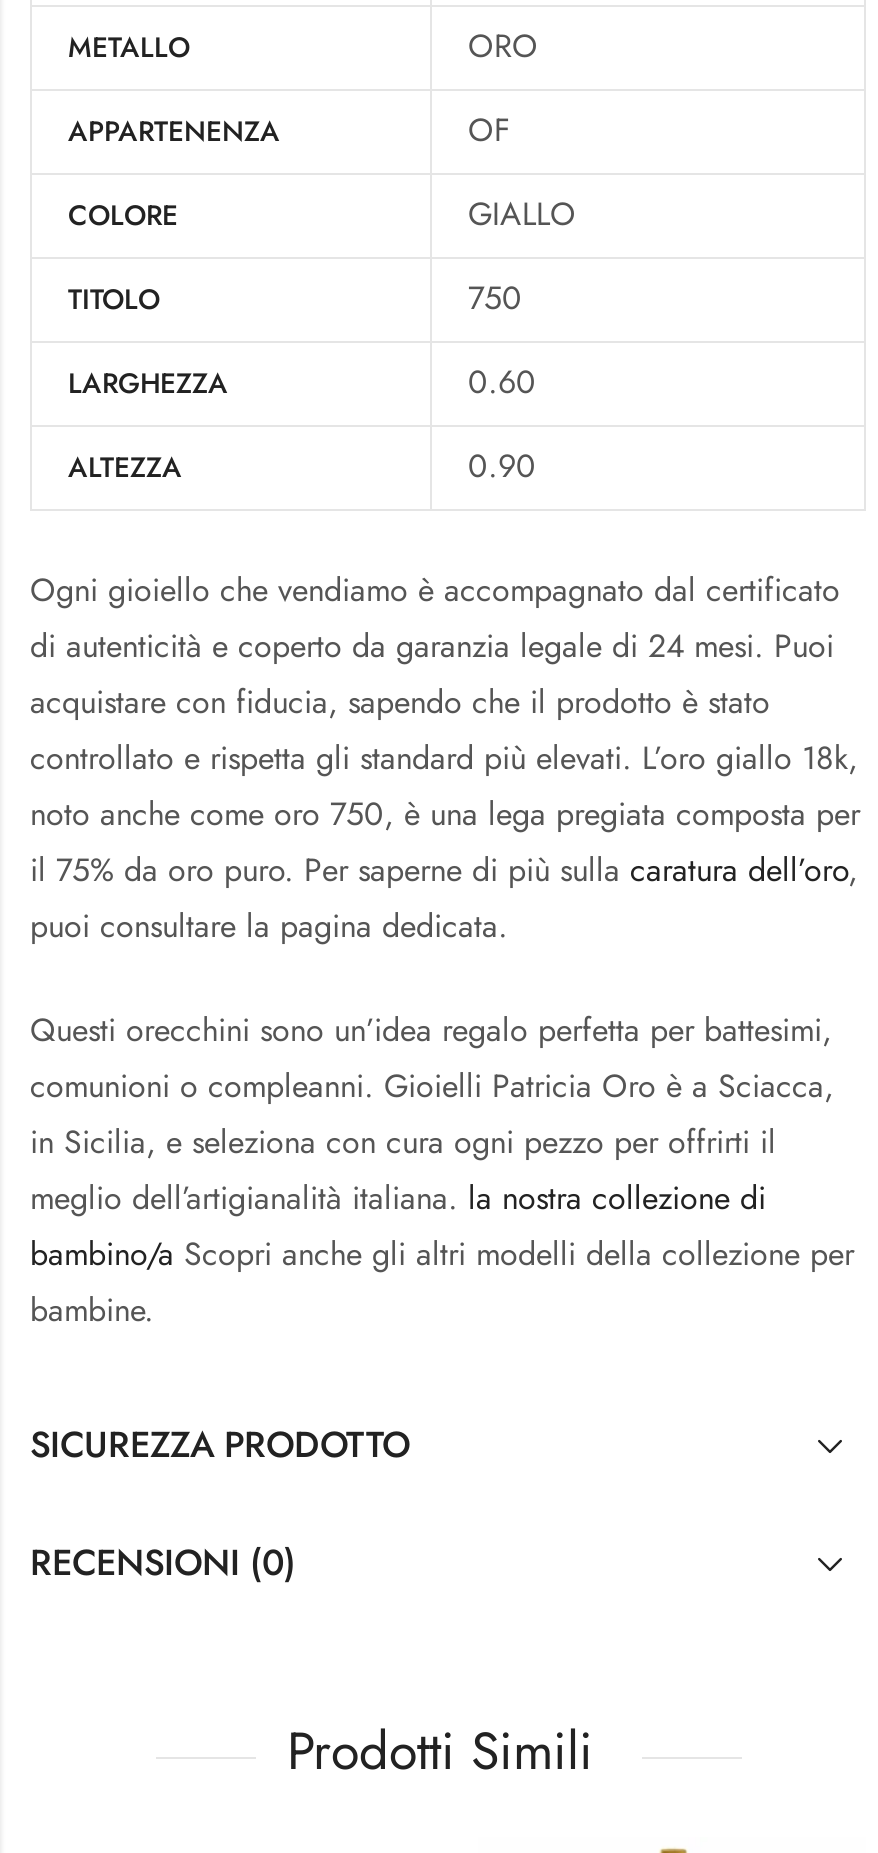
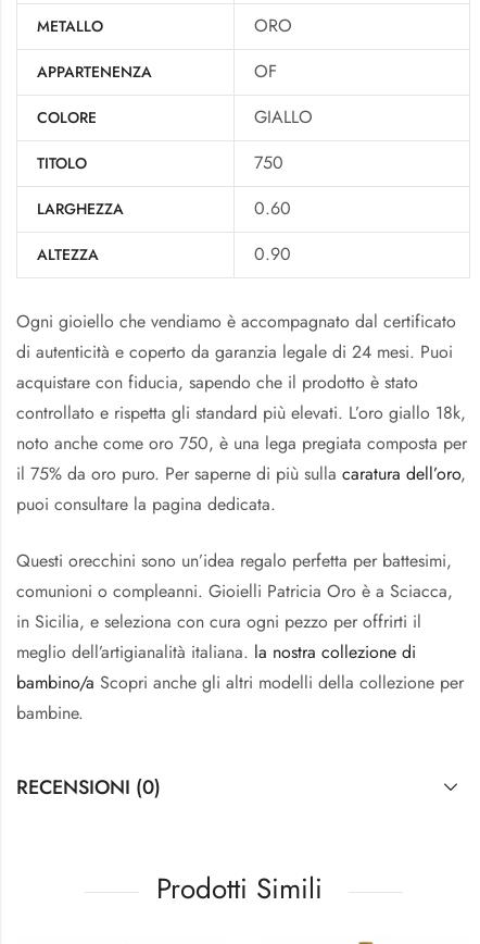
[30,1419,410,1471] SICUREZZA PRODOTTO -> none

